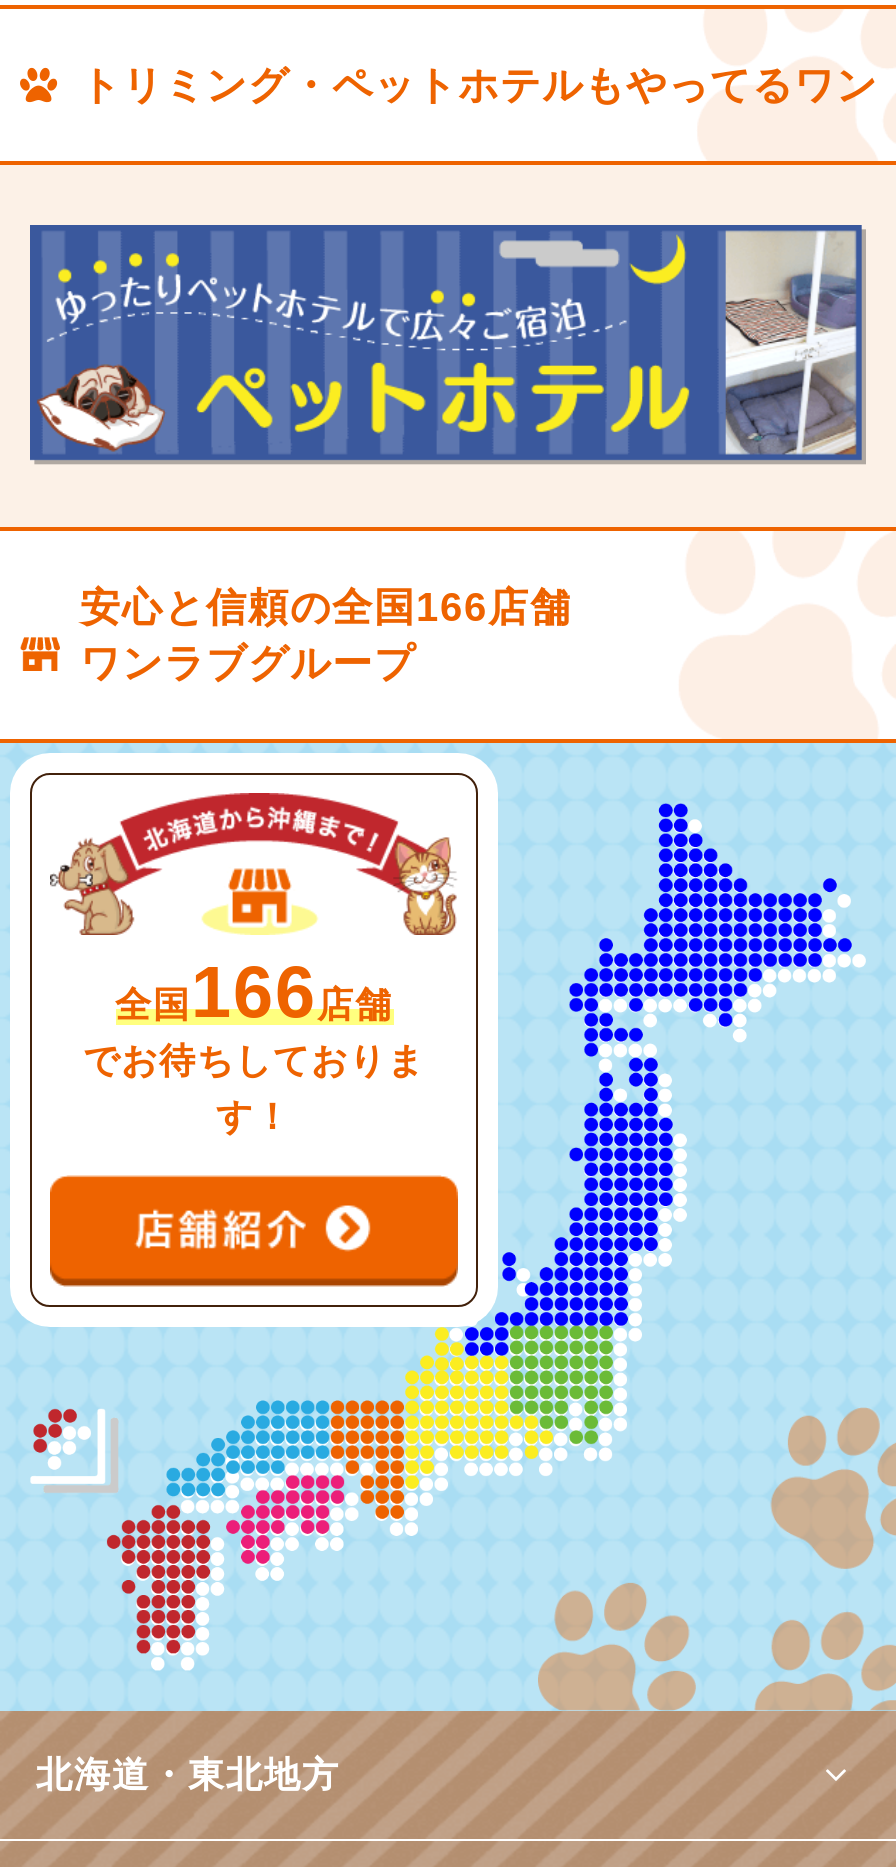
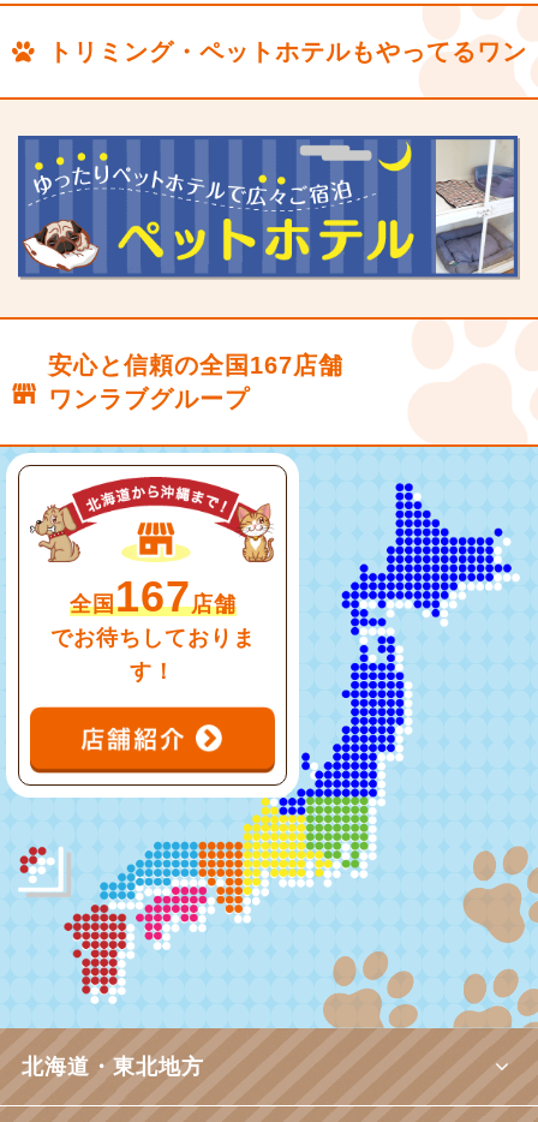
[80,586,572,630] 安心と信頼の全国166店舗 -> [48,352,343,379] 安心と信頼の全国167店舗
[115,953,393,1033] 全国166店舗 -> [69,573,236,621] 全国167店舗

